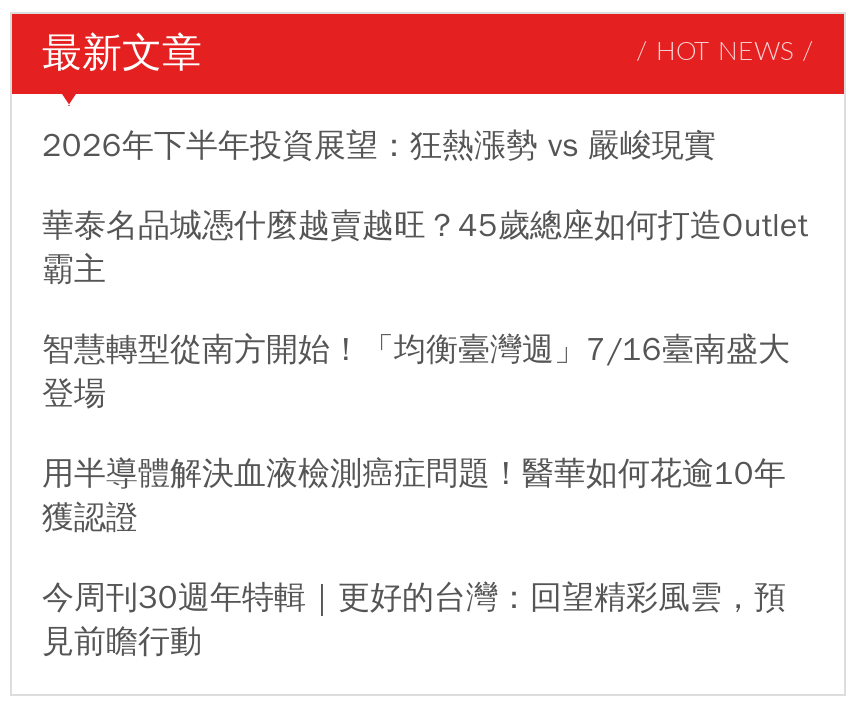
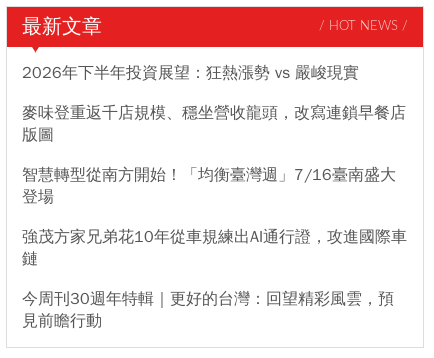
[42,206,808,290] 華泰名品城憑什麼越賣越旺？45歲總座如何打造Outlet | 霸主 -> [22,103,406,145] 麥味登重返千店規模、穩坐營收龍頭，改寫連鎖早餐店 | 版圖
[42,454,786,538] 用半導體解決血液檢測癌症問題！醫華如何花逾10年 | 獲認證 -> [22,227,407,269] 強茂方家兄弟花10年從車規練出AI通行證，攻進國際車 | 鏈

